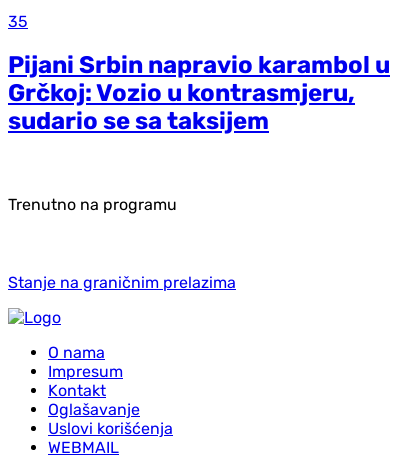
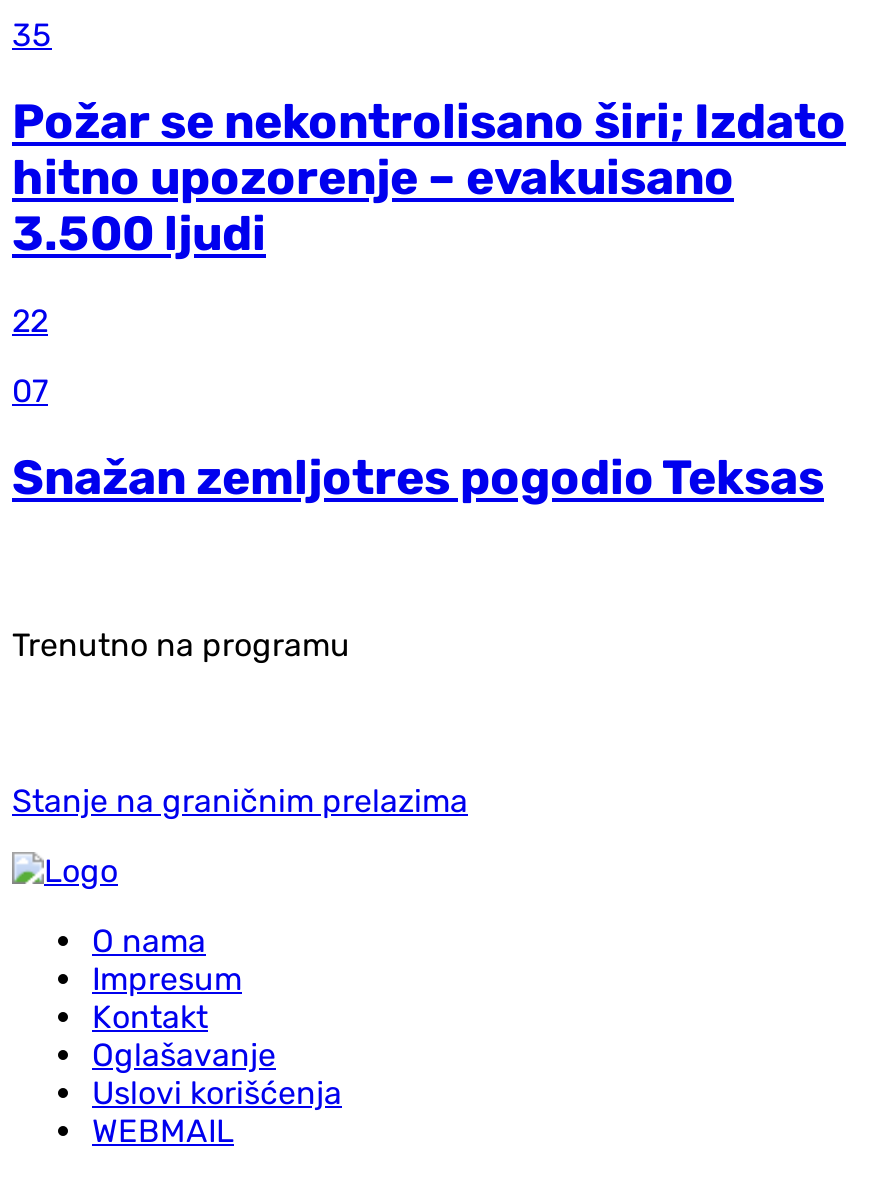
[8,51,390,135] Pijani Srbin napravio karambol u | Grčkoj: Vozio u kontrasmjeru, | sudario se sa taksijem -> [12,94,846,506] Požar se nekontrolisano širi; Izdato | hitno upozorenje – evakuisano | 3.500 ljudi | 22 | 07 | Snažan zemljotres pogodio Teksas

